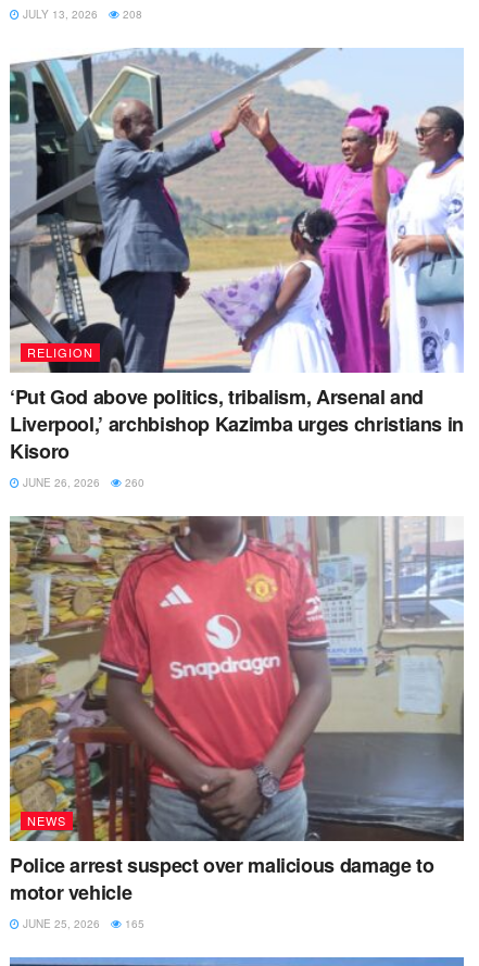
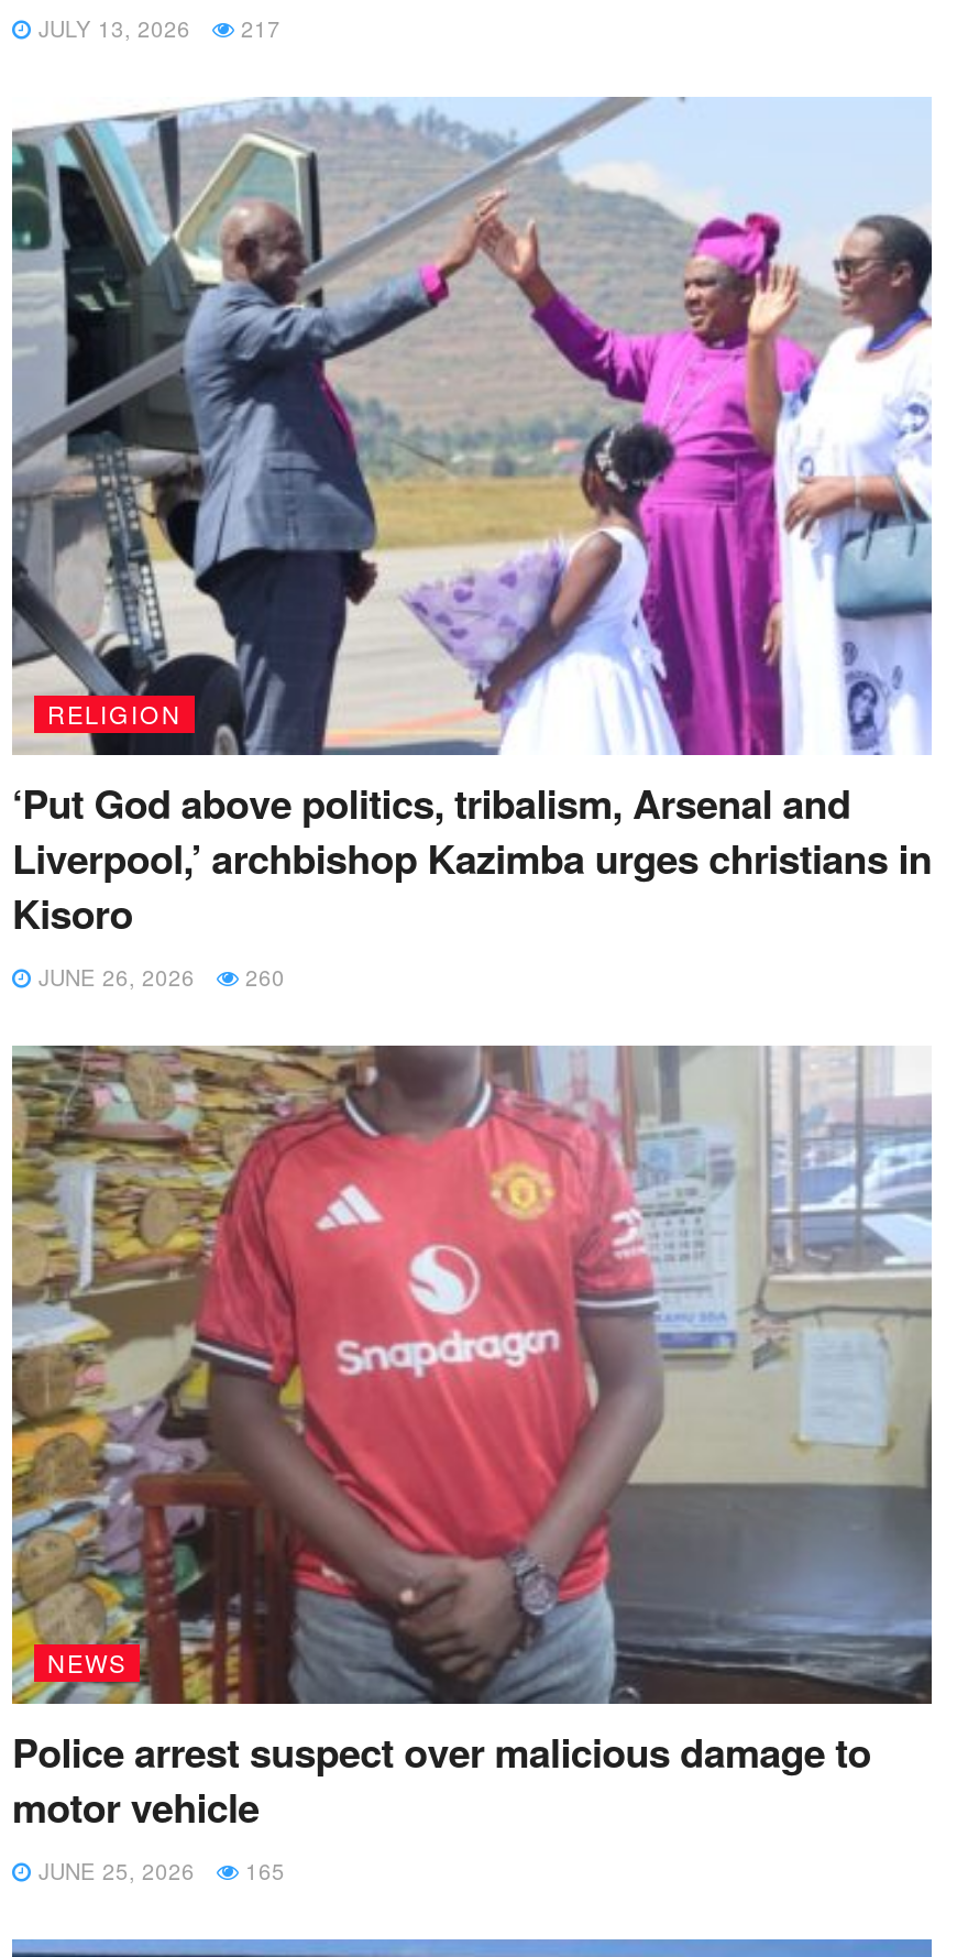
[20,7,142,22] JULY 13, 2026 208 -> [32,13,280,44] JULY 13, 2026 217

